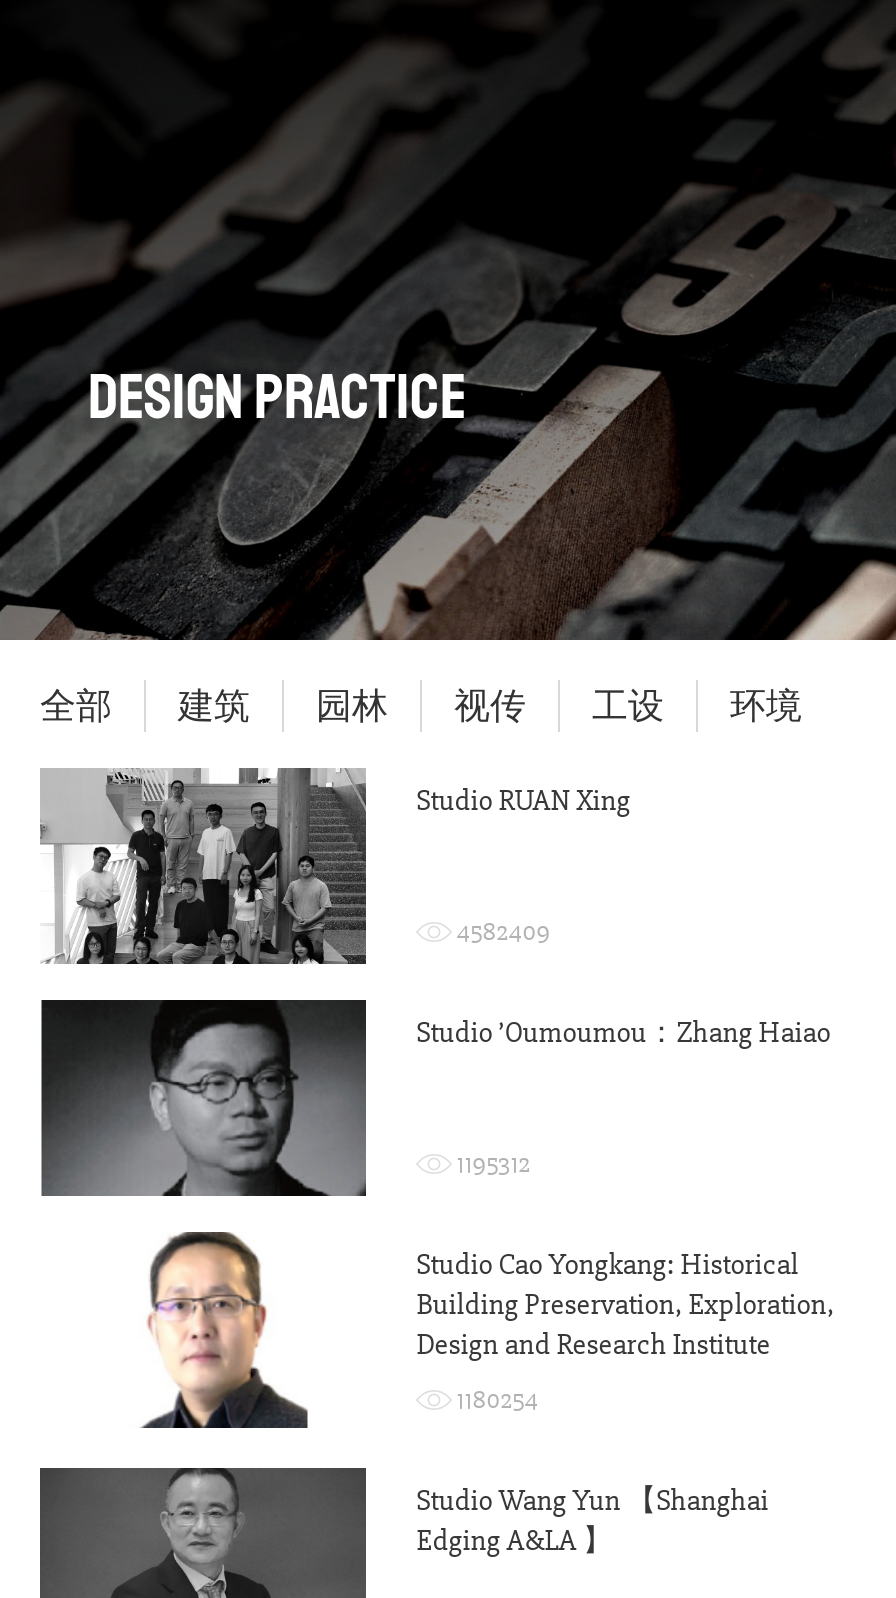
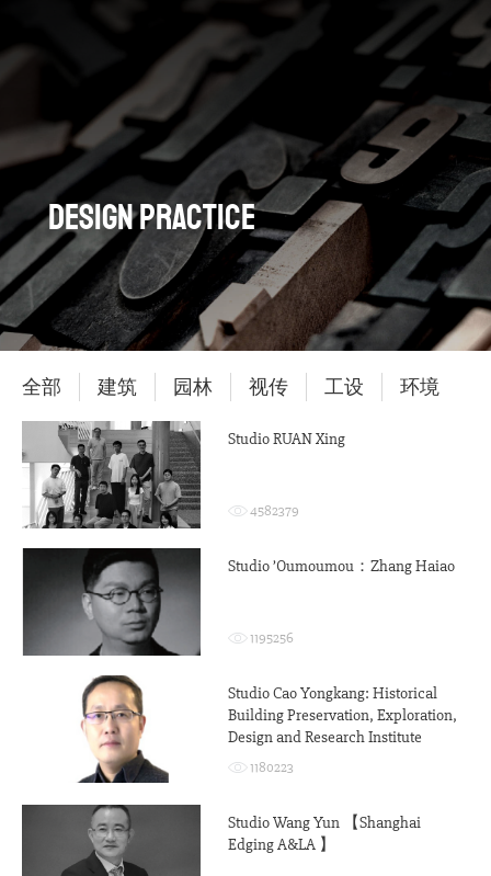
[456,916,550,948] 4582409 -> [250,502,299,520] 4582379
[456,1148,530,1180] 1195312 -> [250,629,294,647] 1195256
[456,1384,538,1416] 1180254 -> [250,758,294,776] 1180223

